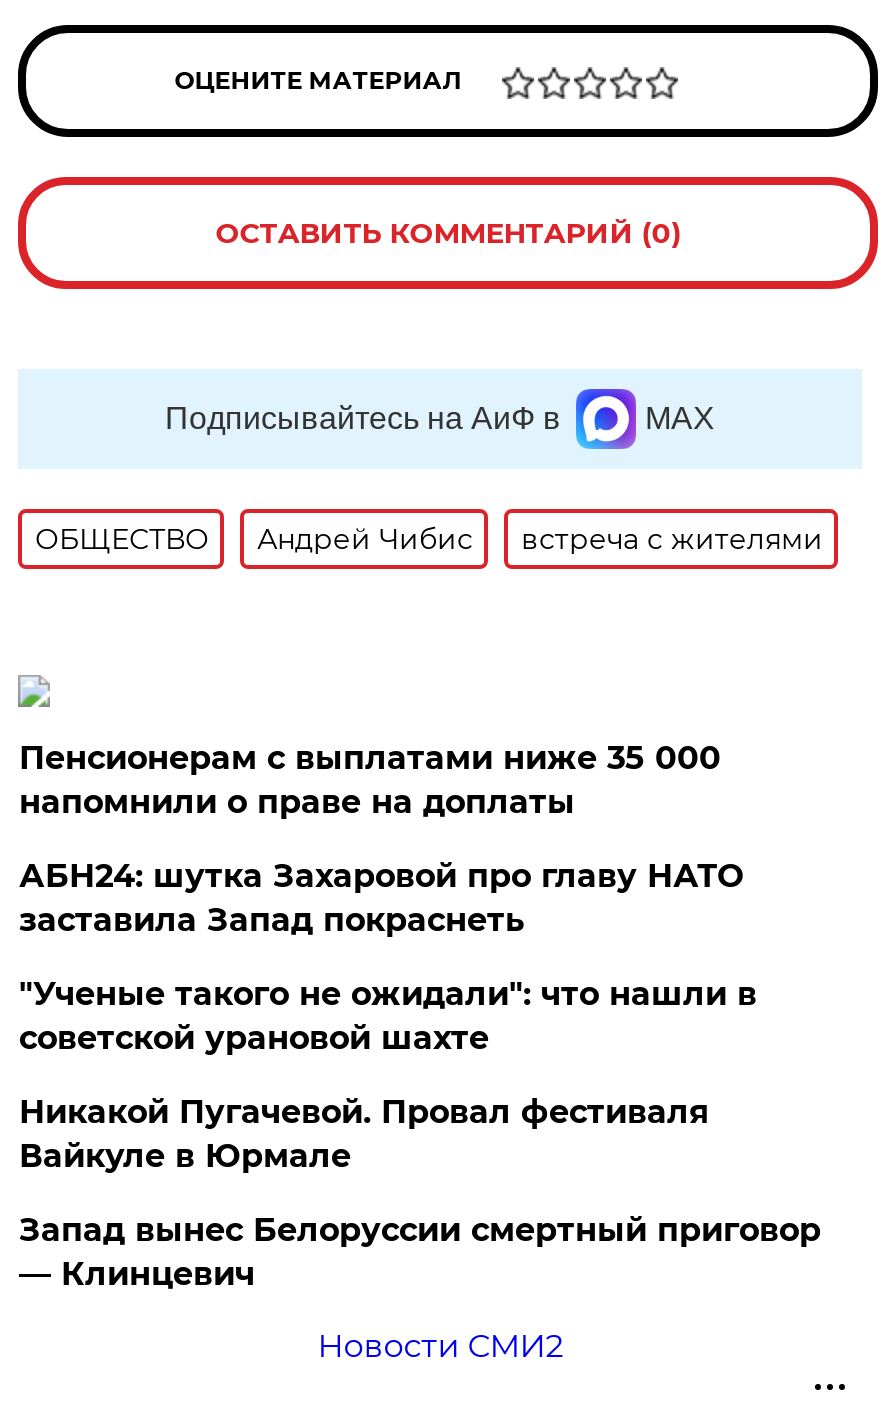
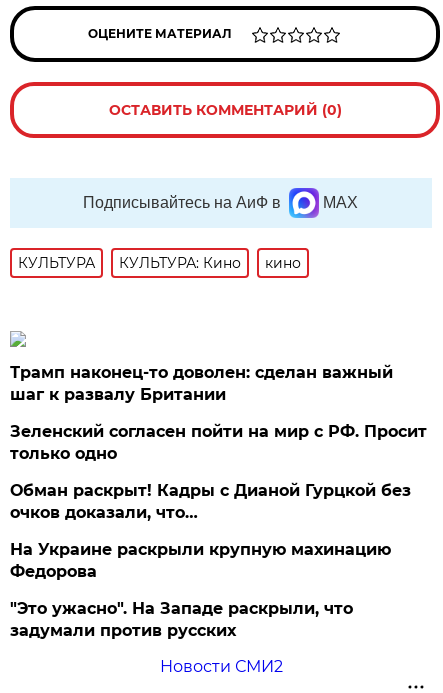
[35,521,823,557] ОБЩЕСТВО | Андрей Чибис | встреча с жителями -> [18,254,301,272] КУЛЬТУРА | КУЛЬТУРА: Кино | кино
[19,739,721,821] Пенсионерам с выплатами ниже 35 000 | напомнили о праве на доплаты -> [10,363,393,404] Трамп наконец-то доволен: сделан важный | шаг к развалу Британии
[19,857,743,939] АБН24: шутка Захаровой про главу НАТО | заставила Запад покраснеть -> [10,422,427,463] Зеленский согласен пойти на мир с РФ. Просит | только одно
[19,975,757,1057] "Ученые такого не ожидали": что нашли в | советской урановой шахте -> [10,481,411,522] Обман раскрыт! Кадры с Дианой Гурцкой без | очков доказали, что…
[19,1093,709,1175] Никакой Пугачевой. Провал фестиваля | Вайкуле в Юрмале -> [10,540,391,581] На Украине раскрыли крупную махинацию | Федорова
[19,1211,821,1293] Запад вынес Белоруссии смертный приговор | — Клинцевич -> [10,599,353,640] "Это ужасно". На Западе раскрыли, что | задумали против русских

